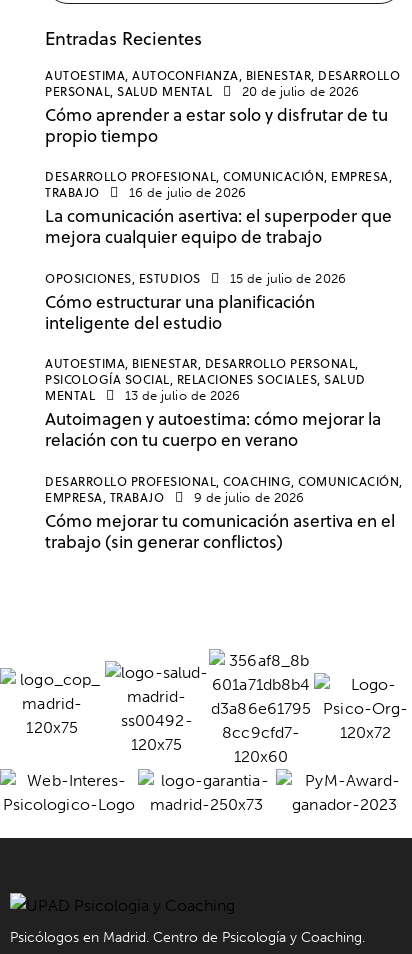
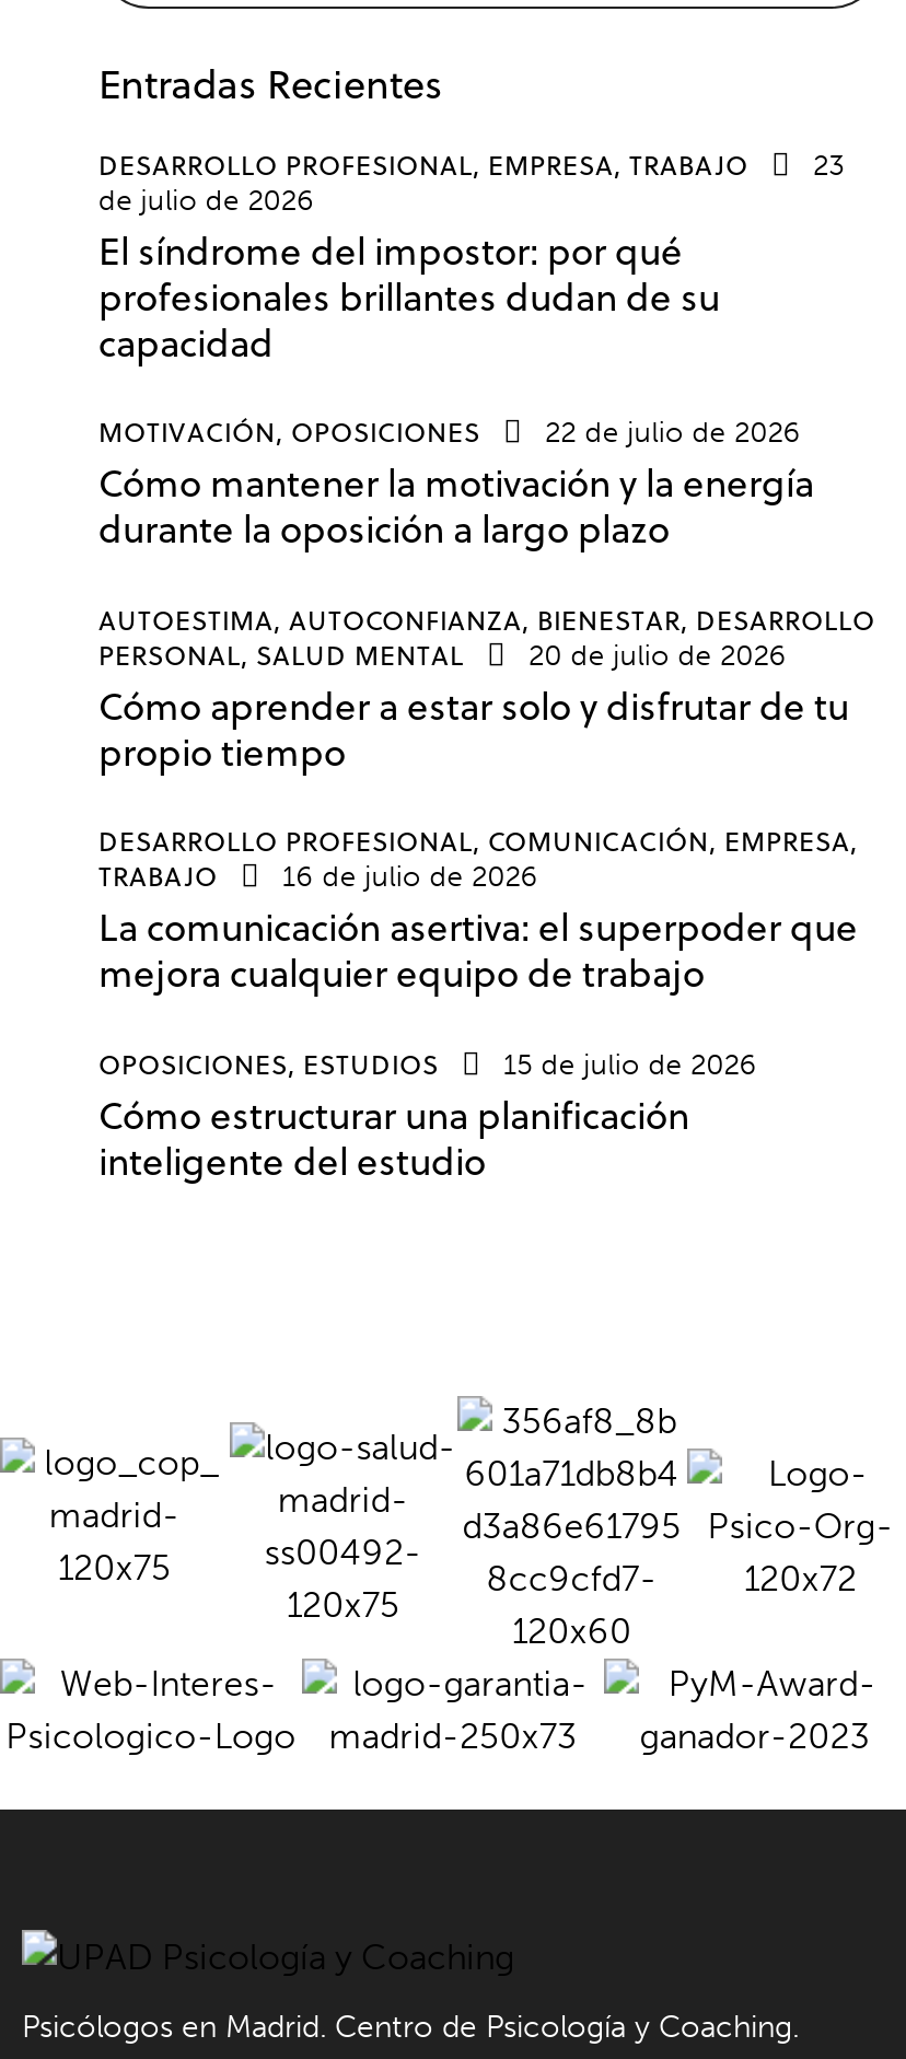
none -> [98,147,844,556] DESARROLLO PROFESIONAL, EMPRESA, TRABAJO | 23 | de julio de 2026 | El síndrome del impostor: por qué | profesionales brillantes dudan de su | capacidad | MOTIVACIÓN, OPOSICIONES | 22 de julio de 2026 | Cómo mantener la motivación y la energía | durante la oposición a largo plazo
moved [45,67,400,335] -> [98,601,875,1187]: AUTOESTIMA, AUTOCONFIANZA, BIENESTAR, DESARROLLO | PERSONAL, SALUD MENTAL | 20 de julio de 2026 | ... | Cómo estructurar una planificación | inteligente del estudio
[45,355,402,553] AUTOESTIMA, BIENESTAR, DESARROLLO PERSONAL, | PSICOLOGÍA SOCIAL, RELACIONES SOCIALES, SALUD | MENTAL | 13 de julio de 2026 | Autoimagen y autoestima: cómo mejorar la | relación con tu cuerpo en verano | DESARROLLO PROFESIONAL, COACHING, COMUNICACIÓN, | EMPRESA, TRABAJO | 9 de julio de 2026 | Cómo mejorar tu comunicación asertiva en el | trabajo (sin generar conflictos) -> none

